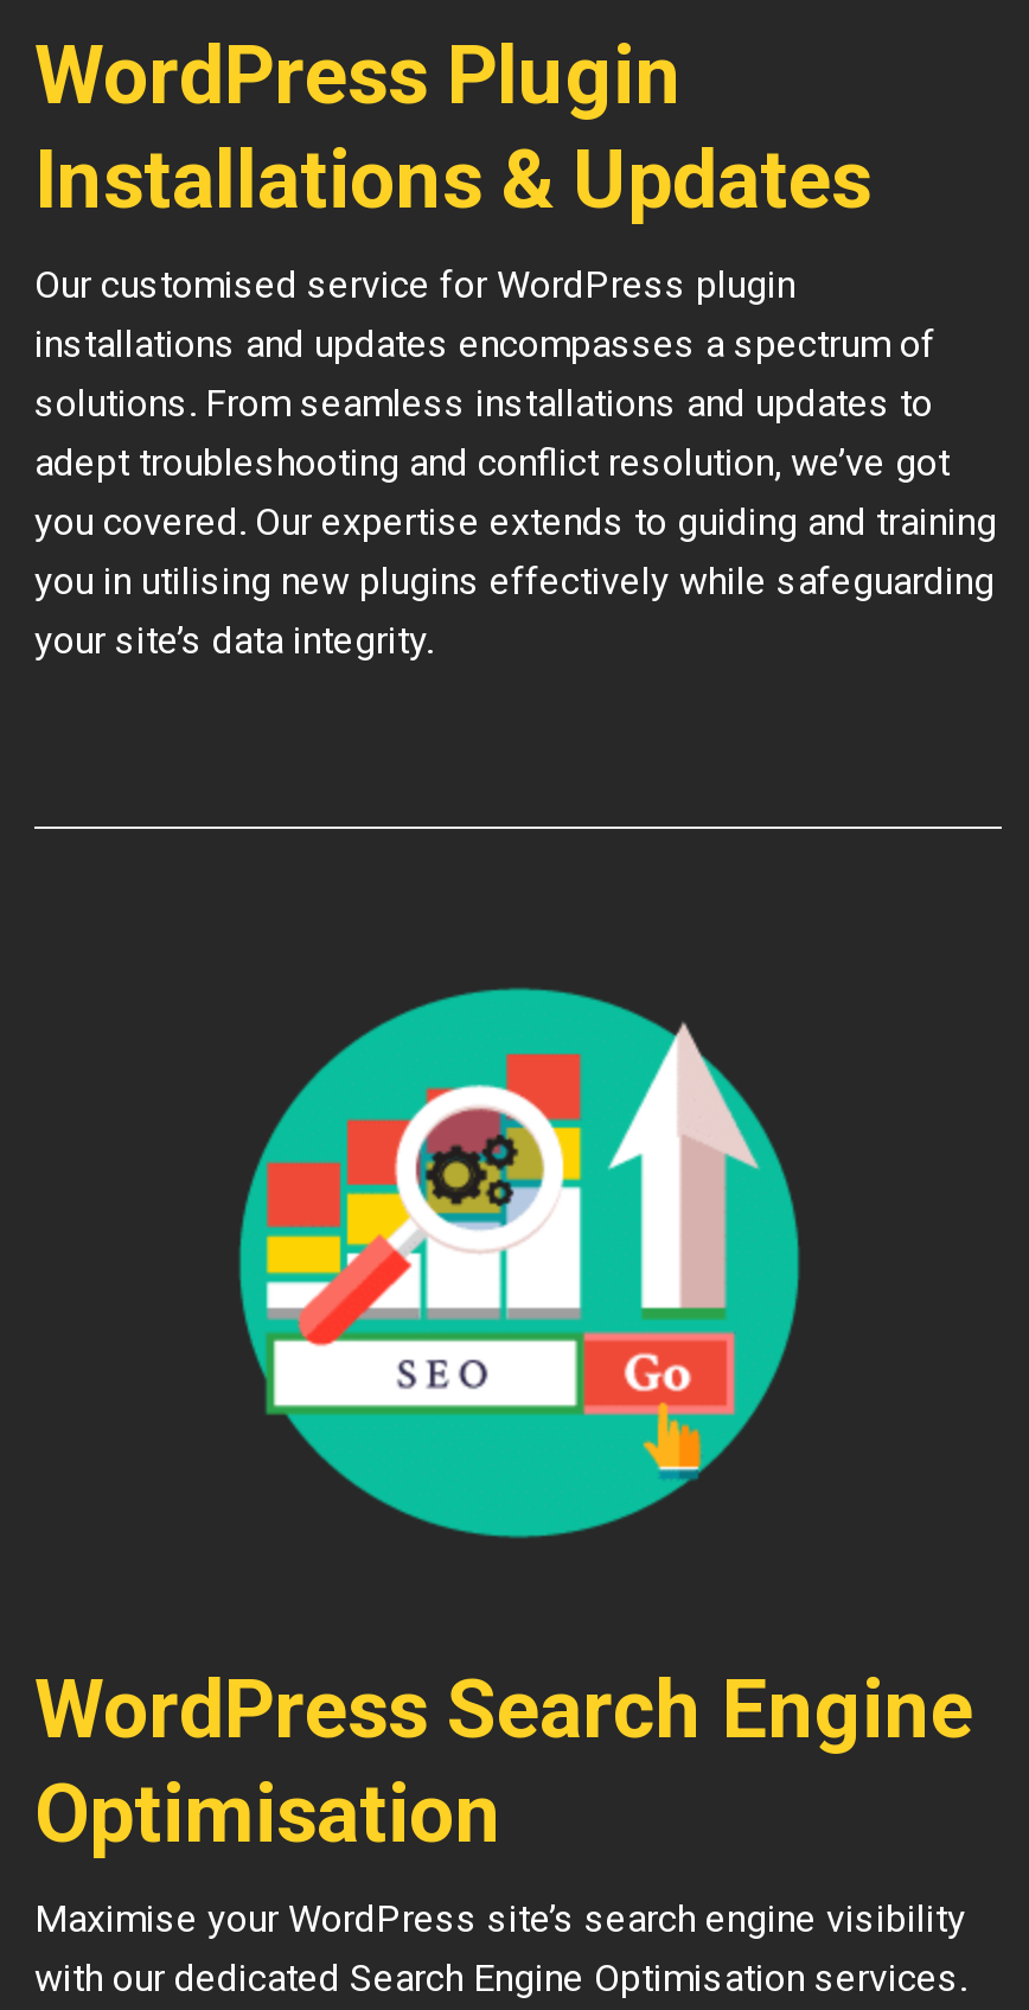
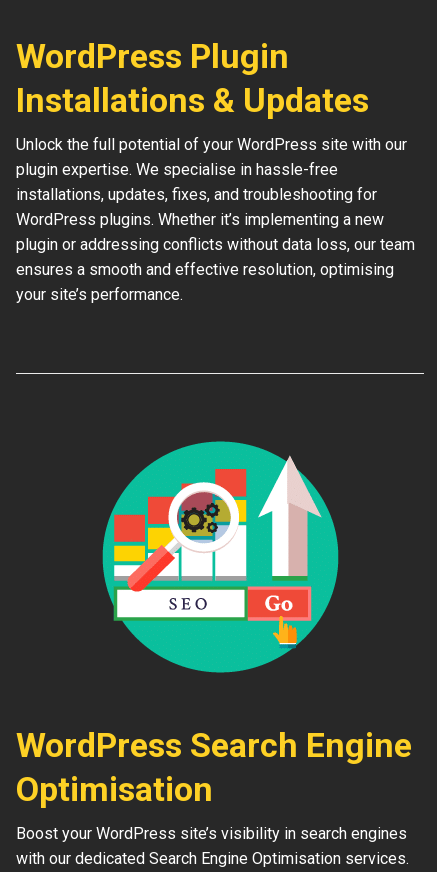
[34,262,997,663] Our customised service for WordPress plugin | installations and updates encompasses a spectrum of | solutions. From seamless installations and updates to | adept troubleshooting and conflict resolution, we’ve got | you covered. Our expertise extends to guiding and training | you in utilising new plugins effectively while safeguarding | your site’s data integrity. -> [16,135,415,304] Unlock the full potential of your WordPress site with our | plugin expertise. We specialise in hassle-free | installations, updates, fixes, and troubleshooting for | WordPress plugins. Whether it’s implementing a new | plugin or addressing conflicts without data loss, our team | ensures a smooth and effective resolution, optimising | your site’s performance.
[34,1896,966,1941] Maximise your WordPress site’s search engine visibility -> [16,824,407,843] Boost your WordPress site’s visibility in search engines

